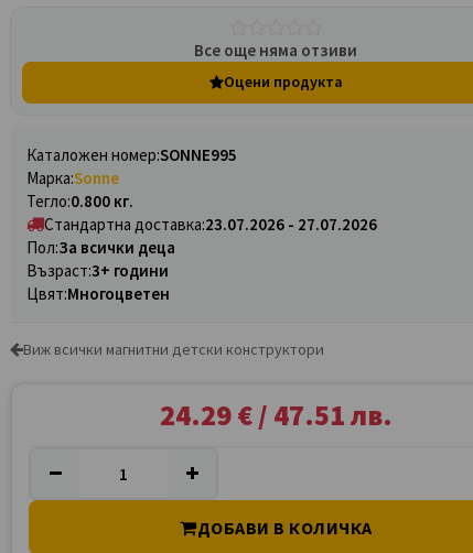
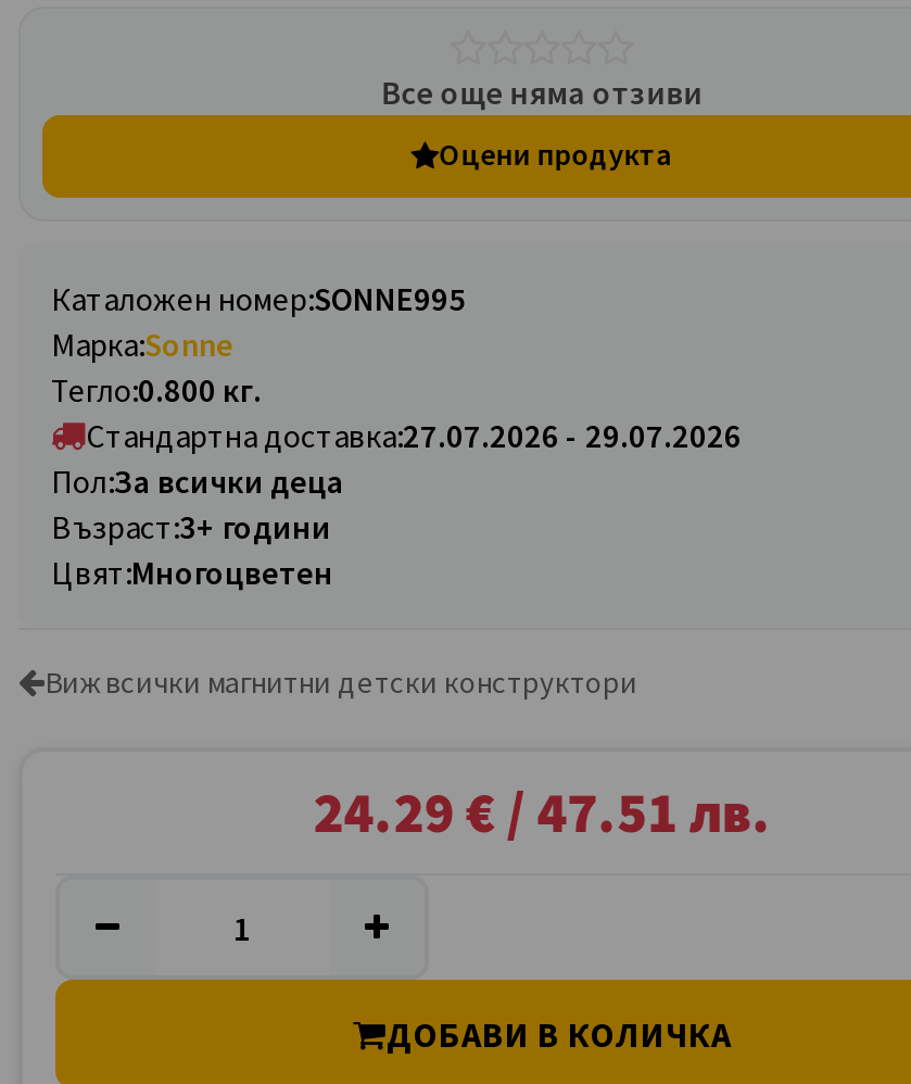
[44,213,377,234] Стандартна доставка:23.07.2026 - 27.07.2026 -> [86,414,742,455] Стандартна доставка:27.07.2026 - 29.07.2026

